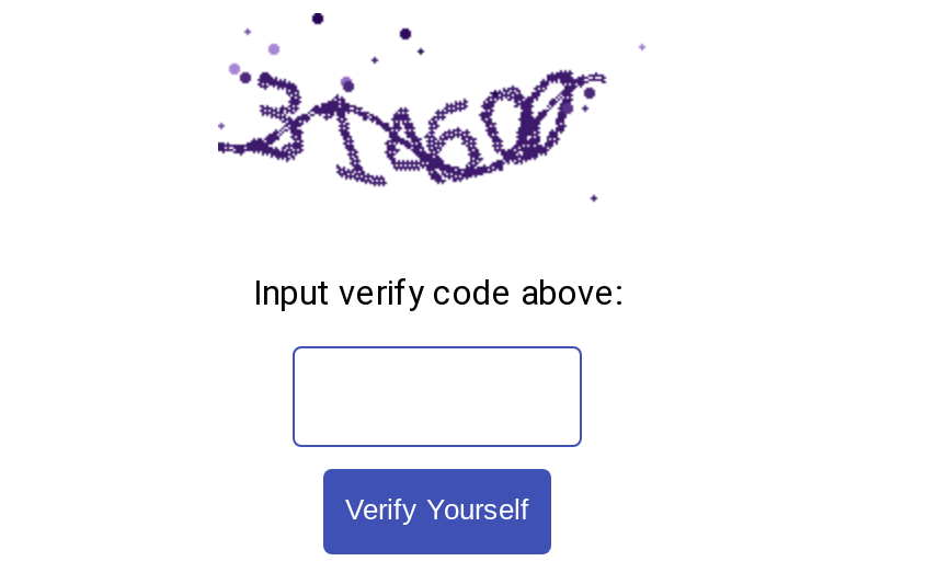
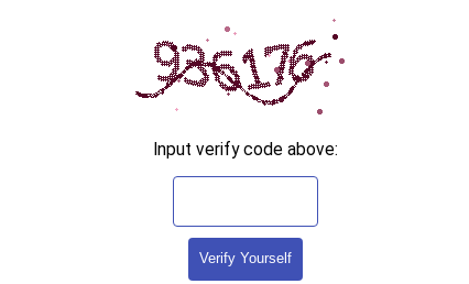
[216,11,645,224] [image] -> [134,9,349,116] [image]

